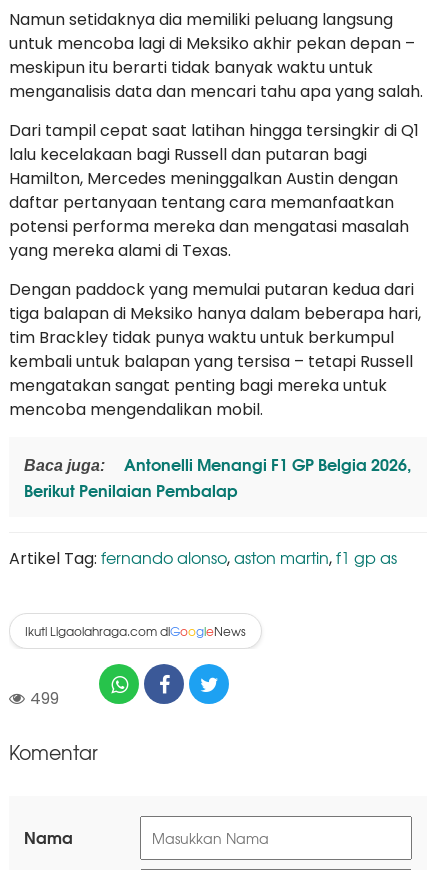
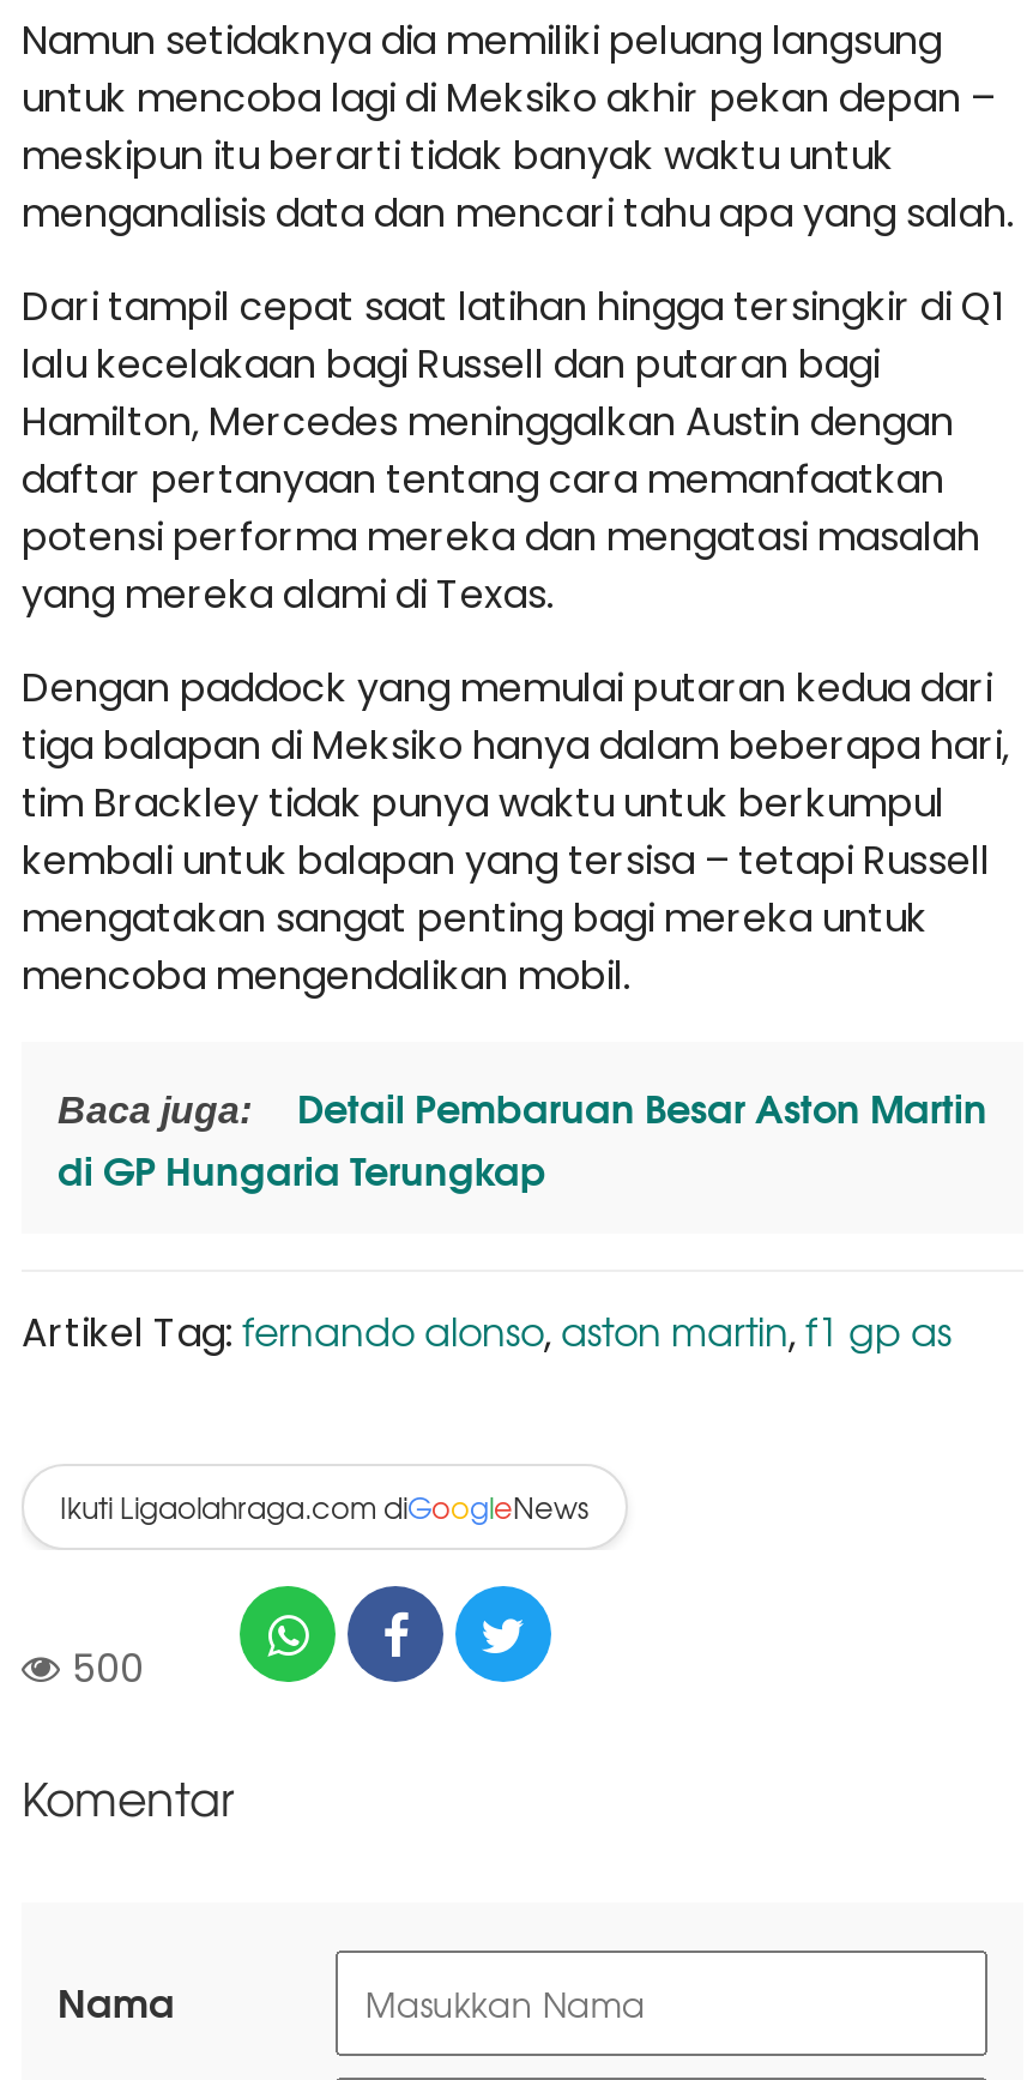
[24,451,411,502] Antonelli Menangi F1 GP Belgia 2026, | Berikut Penilaian Pembalap -> [58,1075,987,1198] Detail Pembaruan Besar Aston Martin | di GP Hungaria Terungkap
[30,690,59,706] 499 -> [72,1648,144,1687] 500

